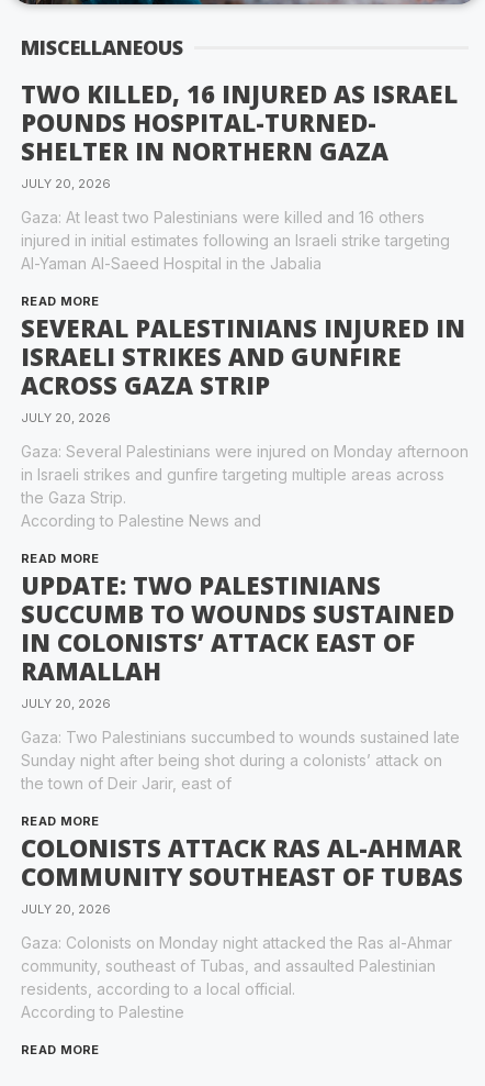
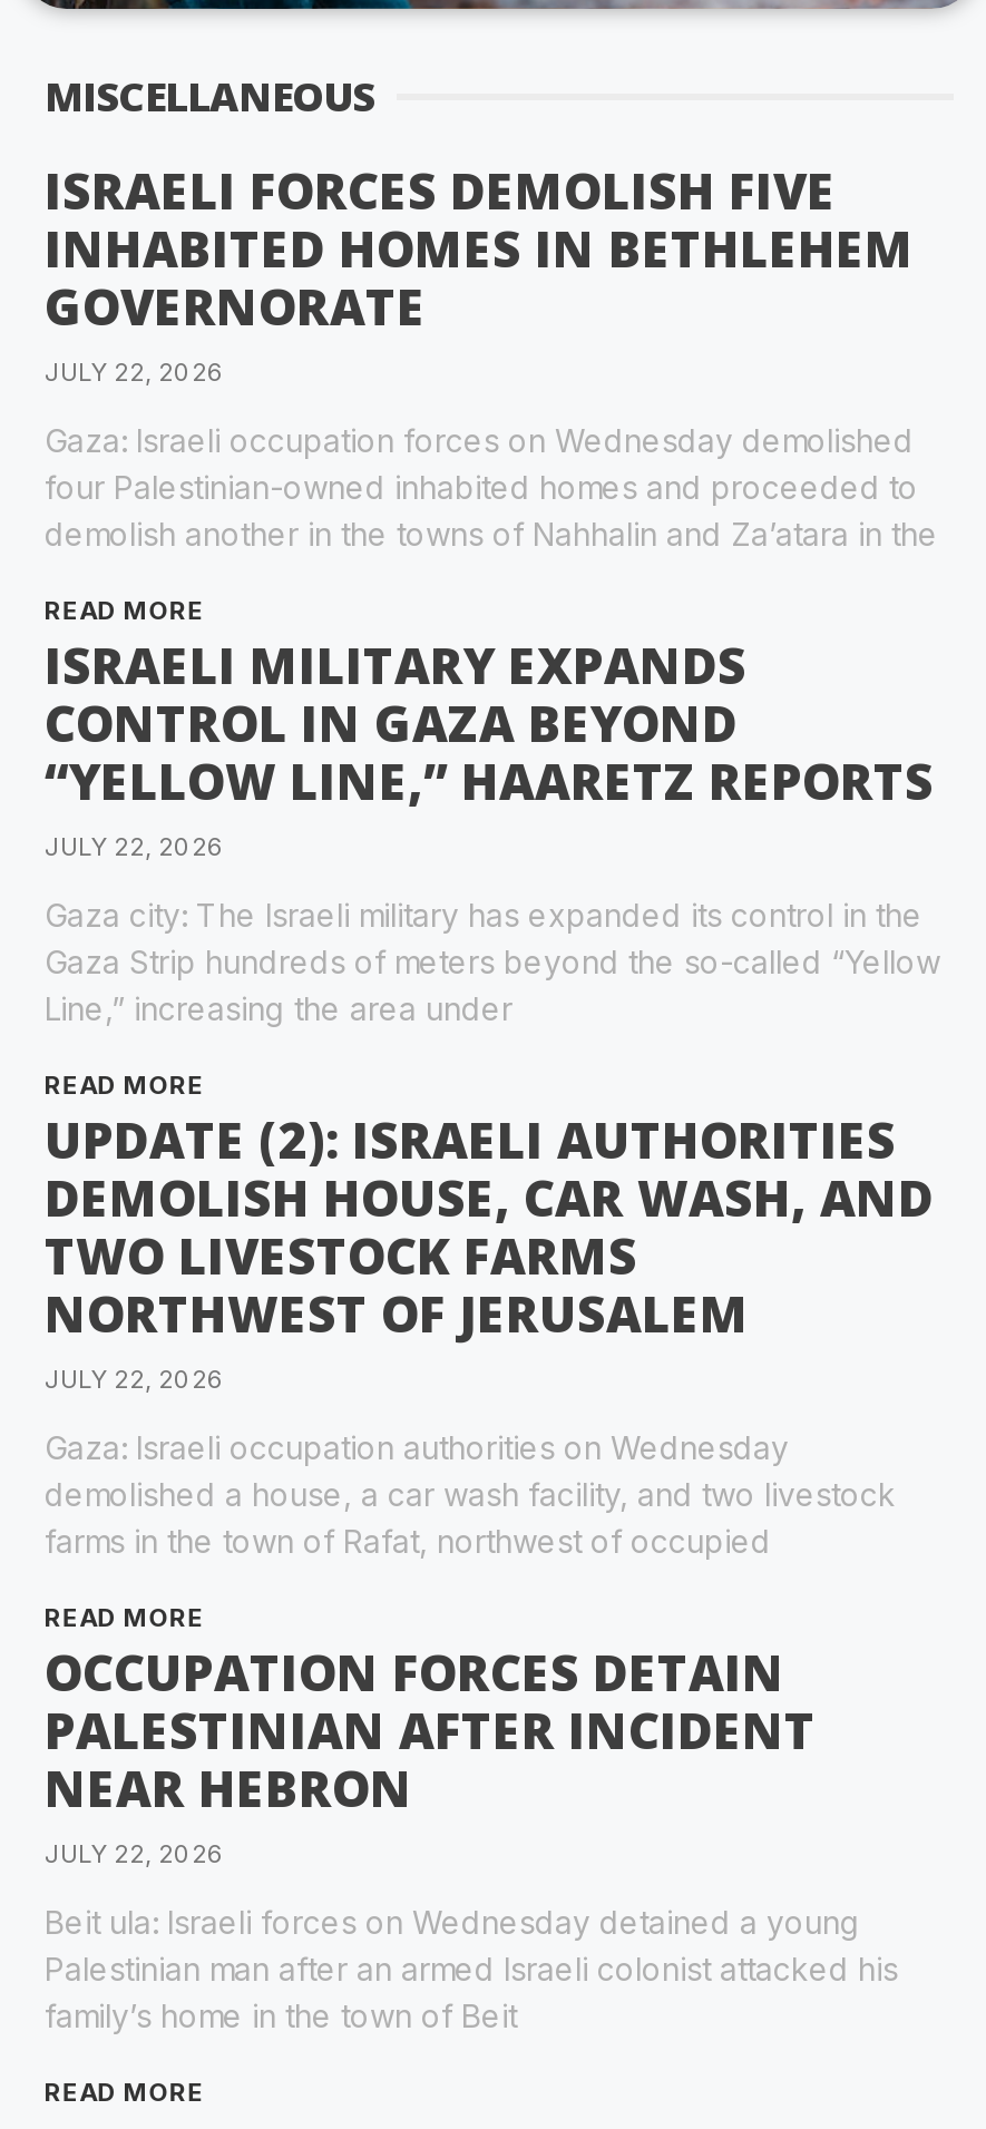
[21,77,458,192] TWO KILLED, 16 INJURED AS ISRAEL | POUNDS HOSPITAL-TURNED- | SHELTER IN NORTHERN GAZA | JULY 20, 2026 -> [45,157,914,388] ISRAELI FORCES DEMOLISH FIVE | INHABITED HOMES IN BETHLEHEM | GOVERNORATE | JULY 22, 2026
[21,208,450,273] Gaza: At least two Palestinians were killed and 16 others | injured in initial estimates following an Israeli strike targeting | Al-Yaman Al-Saeed Hospital in the Jabalia -> [45,422,938,553] Gaza: Israeli occupation forces on Wednesday demolished | four Palestinian-owned inhabited homes and proceeded to | demolish another in the towns of Nahhalin and Za’atara in the
[21,311,465,426] SEVERAL PALESTINIANS INJURED IN | ISRAELI STRIKES AND GUNFIRE | ACROSS GAZA STRIP | JULY 20, 2026 -> [45,631,934,863] ISRAELI MILITARY EXPANDS | CONTROL IN GAZA BEYOND | “YELLOW LINE,” HAARETZ REPORTS | JULY 22, 2026
[21,442,469,530] Gaza: Several Palestinians were injured on Monday afternoon | in Israeli strikes and gunfire targeting multiple areas across | the Gaza Strip. | According to Palestine News and -> [45,896,940,1028] Gaza city: The Israeli military has expanded its control in the | Gaza Strip hundreds of meters beyond the so-called “Yellow | Line,” increasing the area under
[21,569,454,712] UPDATE: TWO PALESTINIANS | SUCCUMB TO WOUNDS SUSTAINED | IN COLONISTS’ ATTACK EAST OF | RAMALLAH | JULY 20, 2026 -> [45,1106,934,1395] UPDATE (2): ISRAELI AUTHORITIES | DEMOLISH HOUSE, CAR WASH, AND | TWO LIVESTOCK FARMS | NORTHWEST OF JERUSALEM | JULY 22, 2026
[21,728,460,793] Gaza: Two Palestinians succumbed to wounds sustained late | Sunday night after being shot during a colonists’ attack on | the town of Deir Jarir, east of -> [45,1429,896,1560] Gaza: Israeli occupation authorities on Wednesday | demolished a house, a car wash facility, and two livestock | farms in the town of Rafat, northwest of occupied
[21,831,463,917] COLONISTS ATTACK RAS AL-AHMAR | COMMUNITY SOUTHEAST OF TUBAS | JULY 20, 2026 -> [45,1638,816,1870] OCCUPATION FORCES DETAIN | PALESTINIAN AFTER INCIDENT | NEAR HEBRON | JULY 22, 2026
[21,934,452,1021] Gaza: Colonists on Monday night attacked the Ras al-Ahmar | community, southeast of Tubas, and assaulted Palestinian | residents, according to a local official. | According to Palestine -> [45,1904,898,2035] Beit ula: Israeli forces on Wednesday detained a young | Palestinian man after an armed Israeli colonist attacked his | family’s home in the town of Beit

